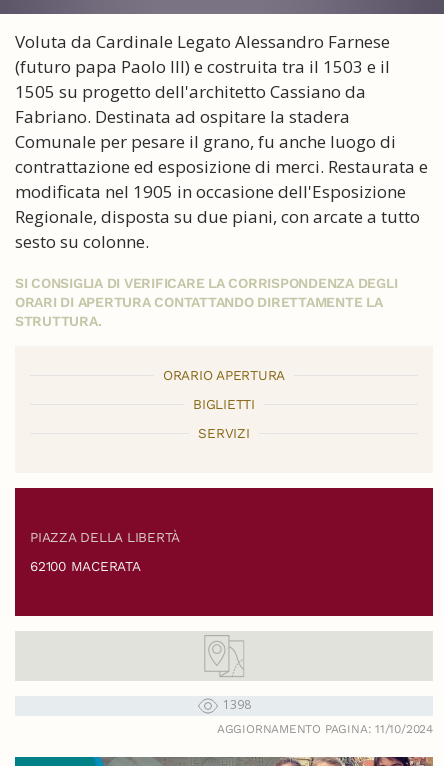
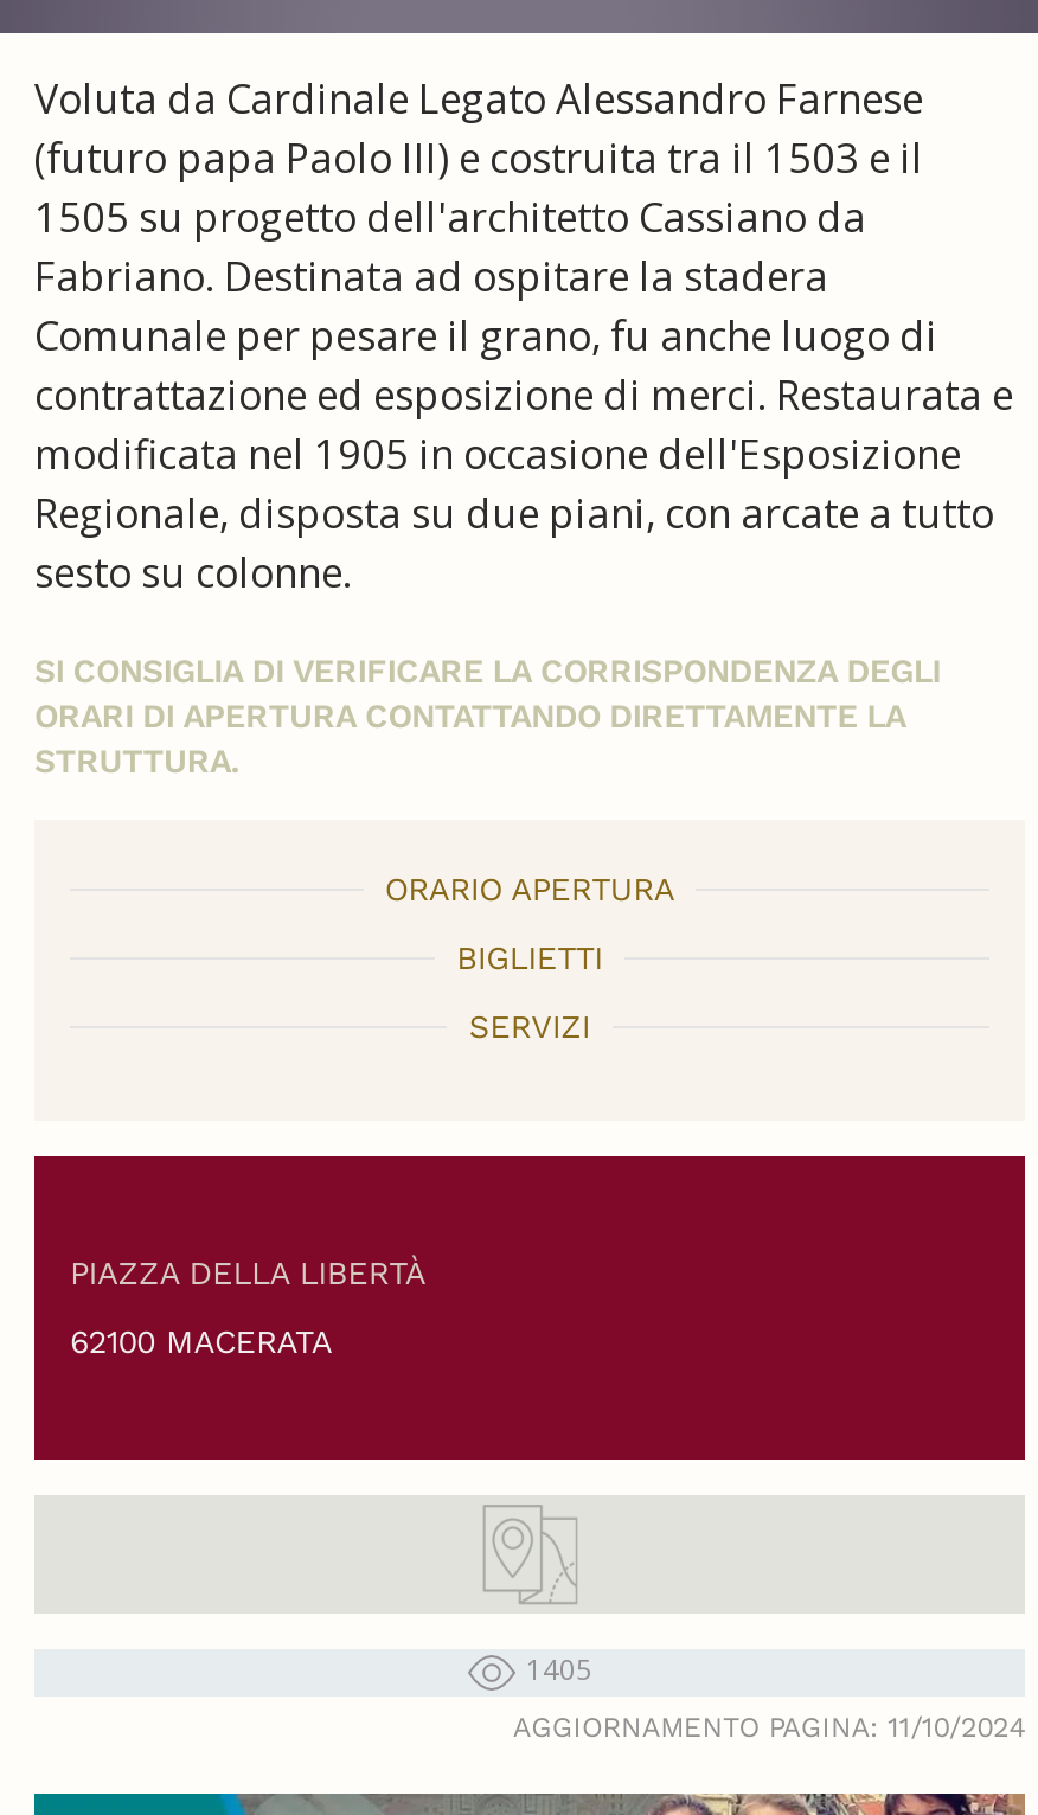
[222,696,250,712] 1398 -> [526,1648,592,1686] 1405

